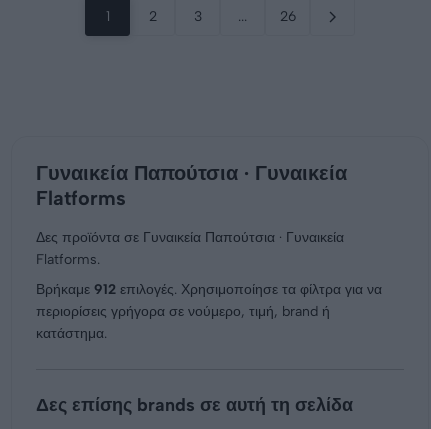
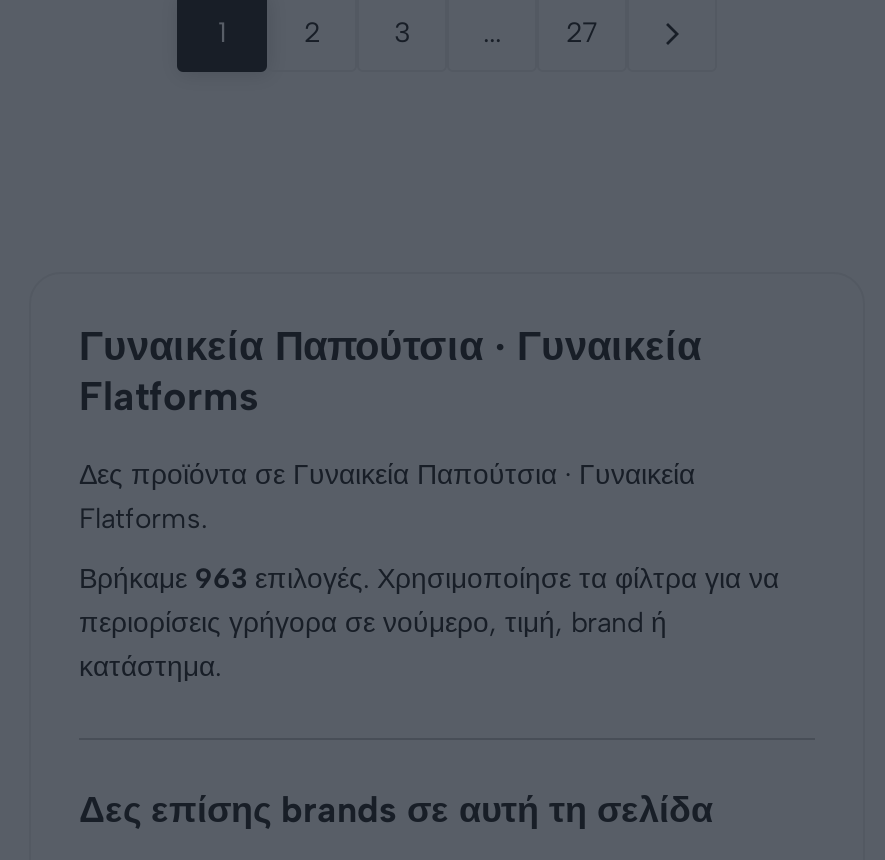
[279,7,295,24] 26 -> [566,15,598,49] 27
[36,281,382,298] Βρήκαμε 912 επιλογές. Χρησιμοποίησε τα φίλτρα για να -> [79,562,779,596] Βρήκαμε 963 επιλογές. Χρησιμοποίησε τα φίλτρα για να

